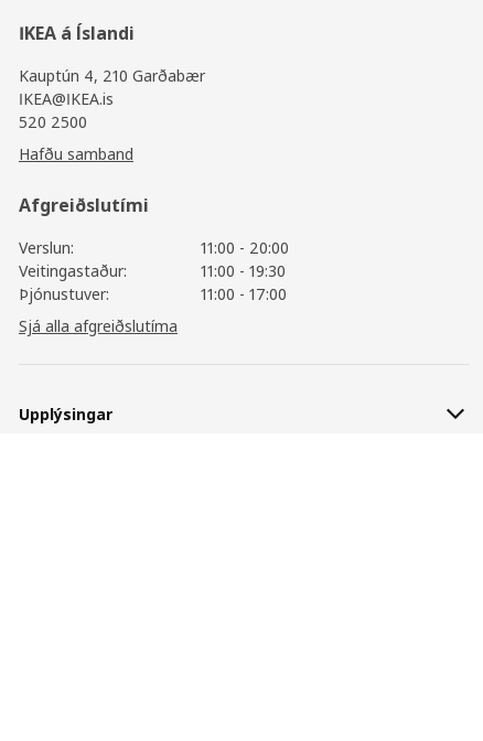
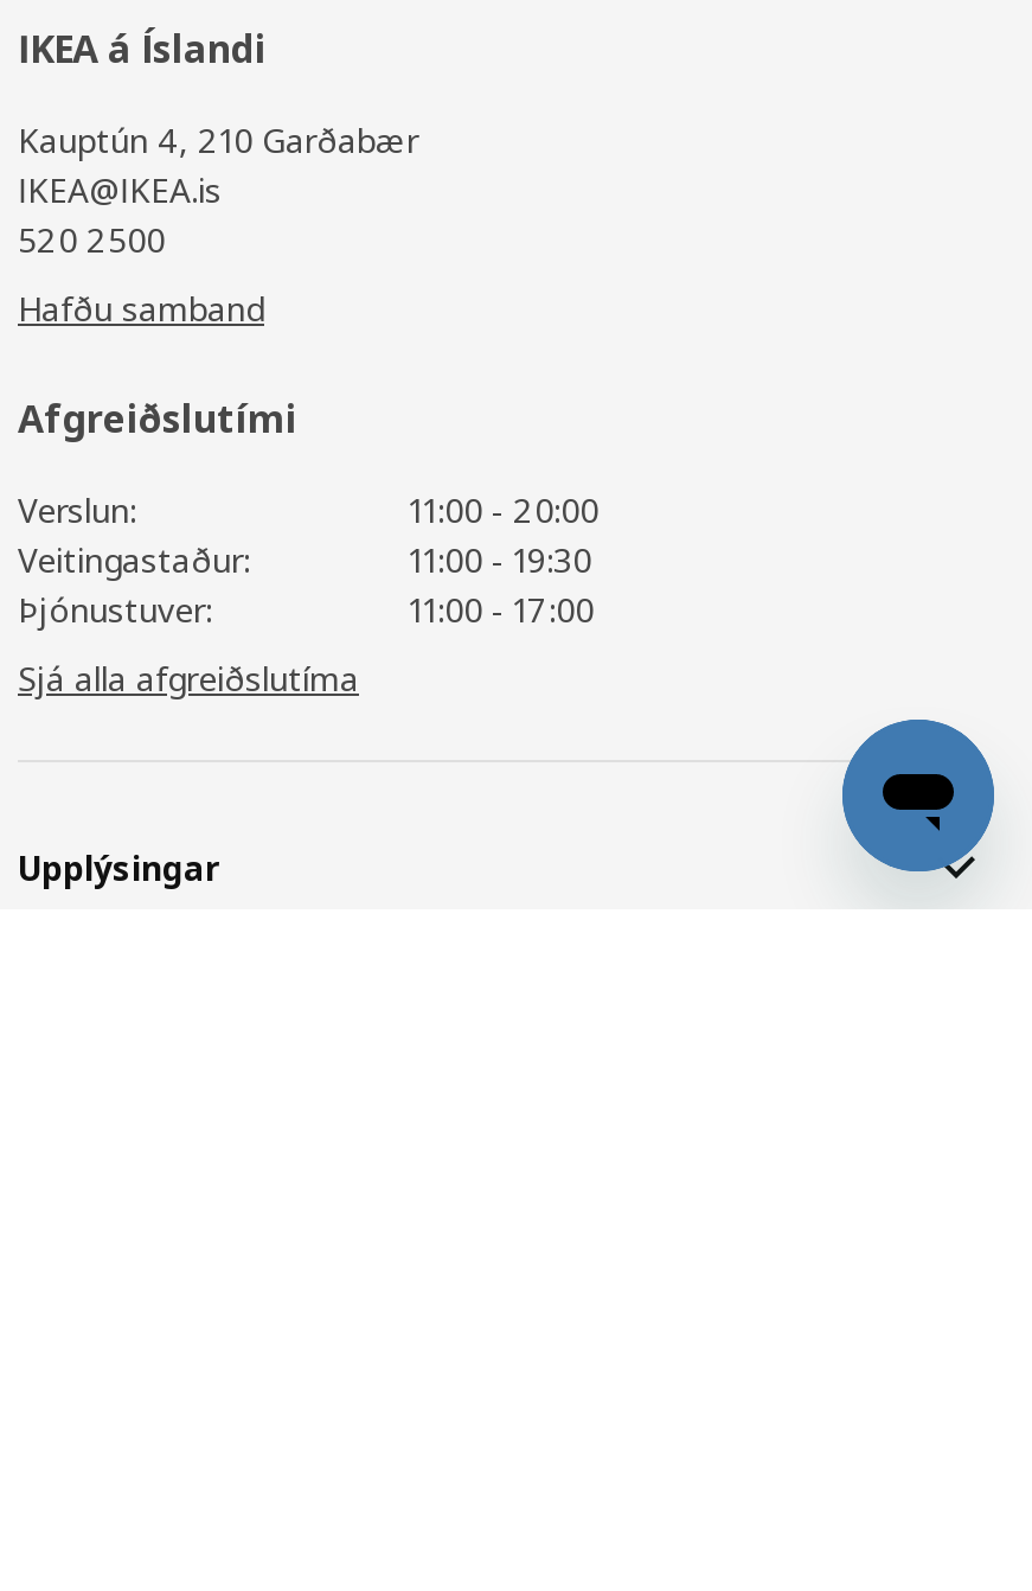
none -> [838,717,999,905] [image]

